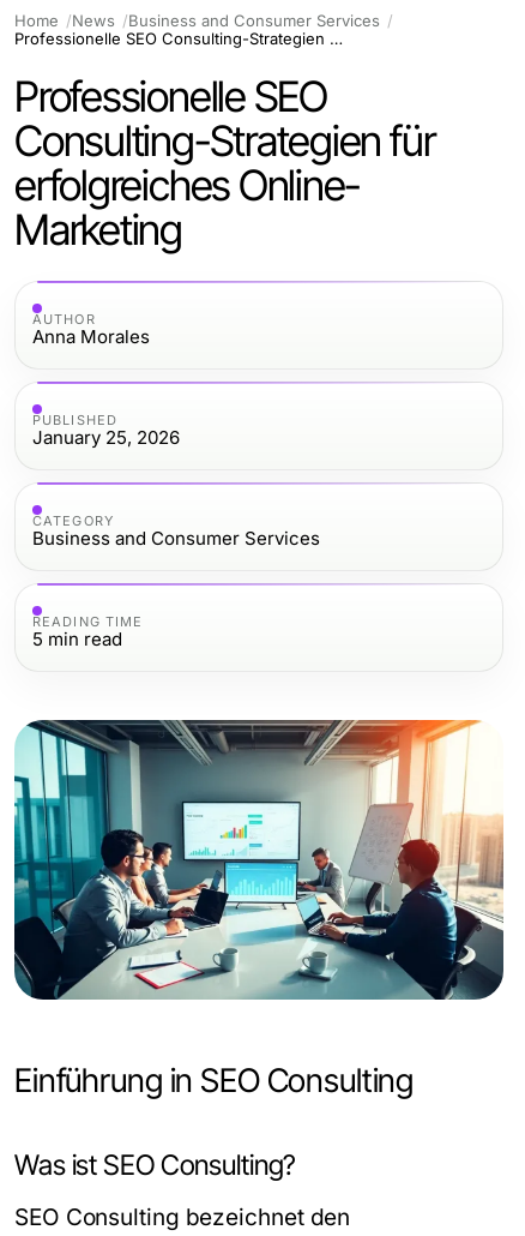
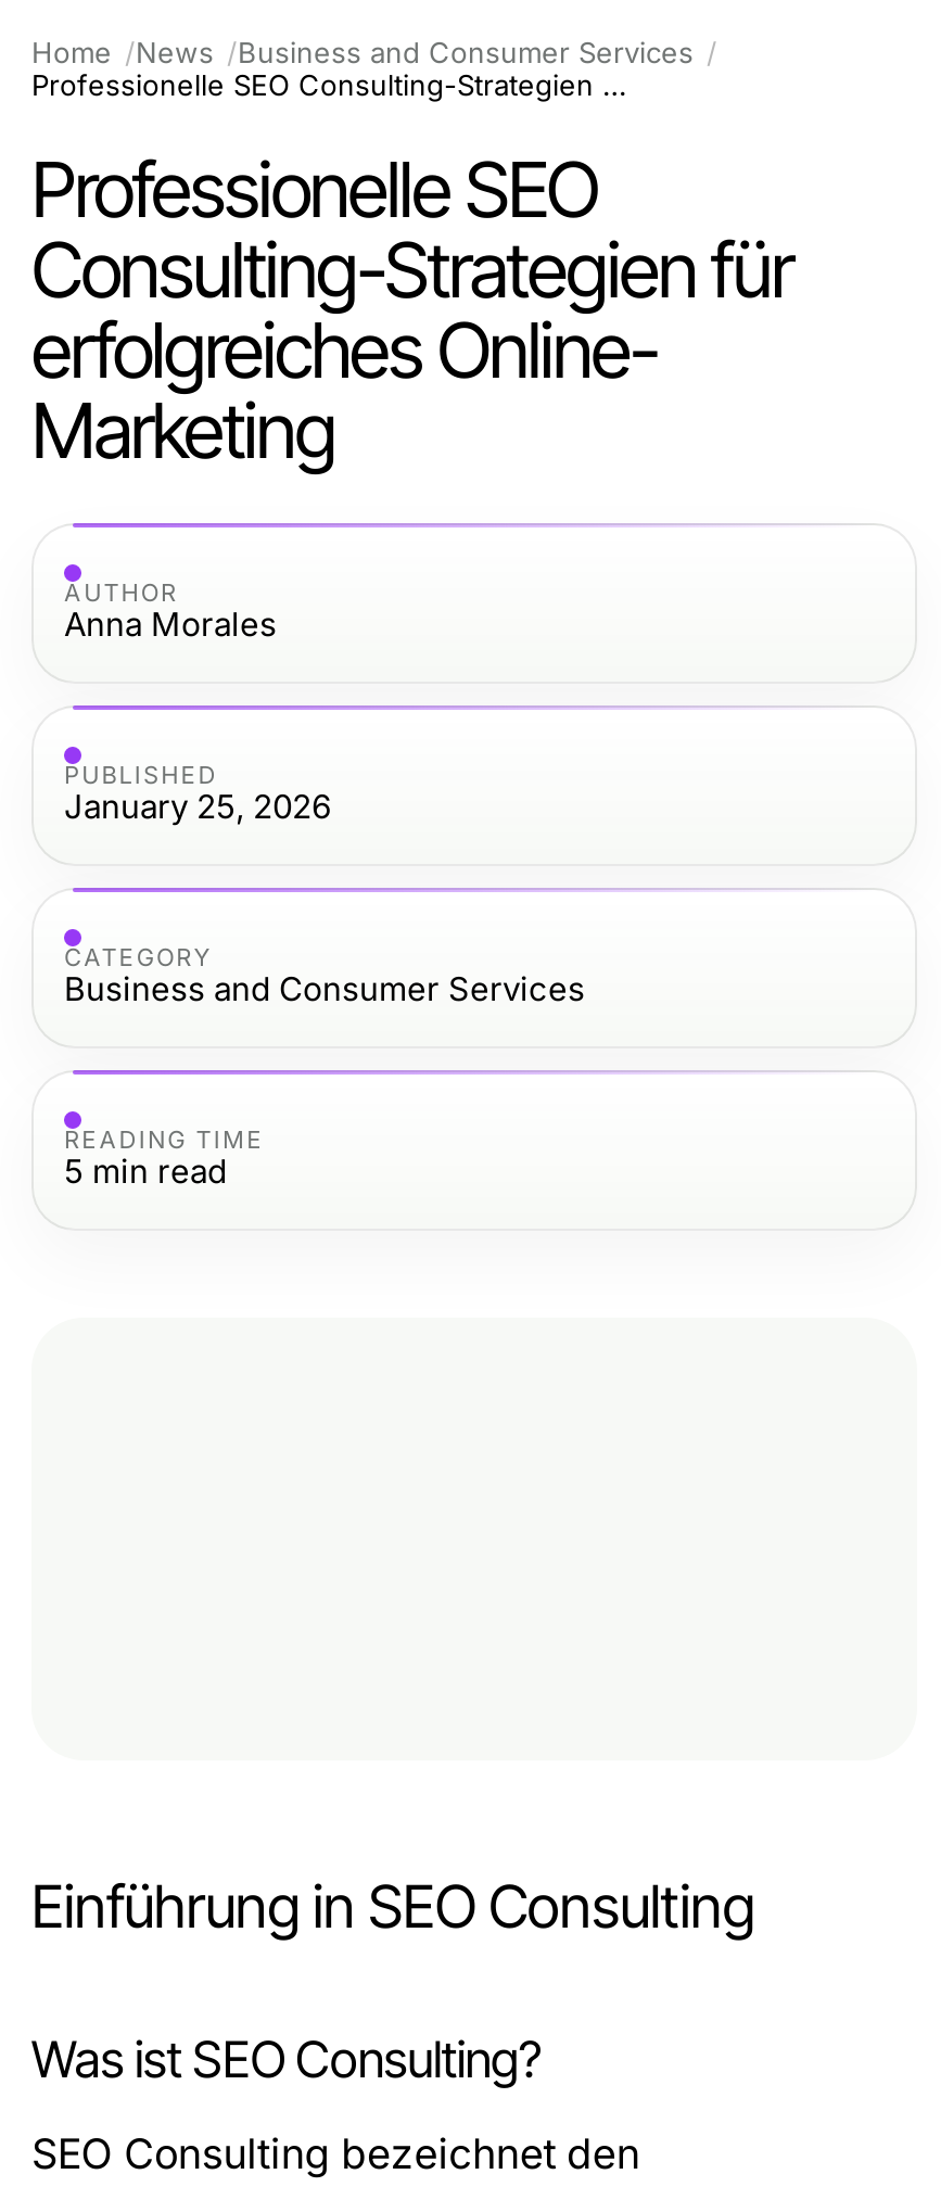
[13,719,505,1001] [image] -> none

